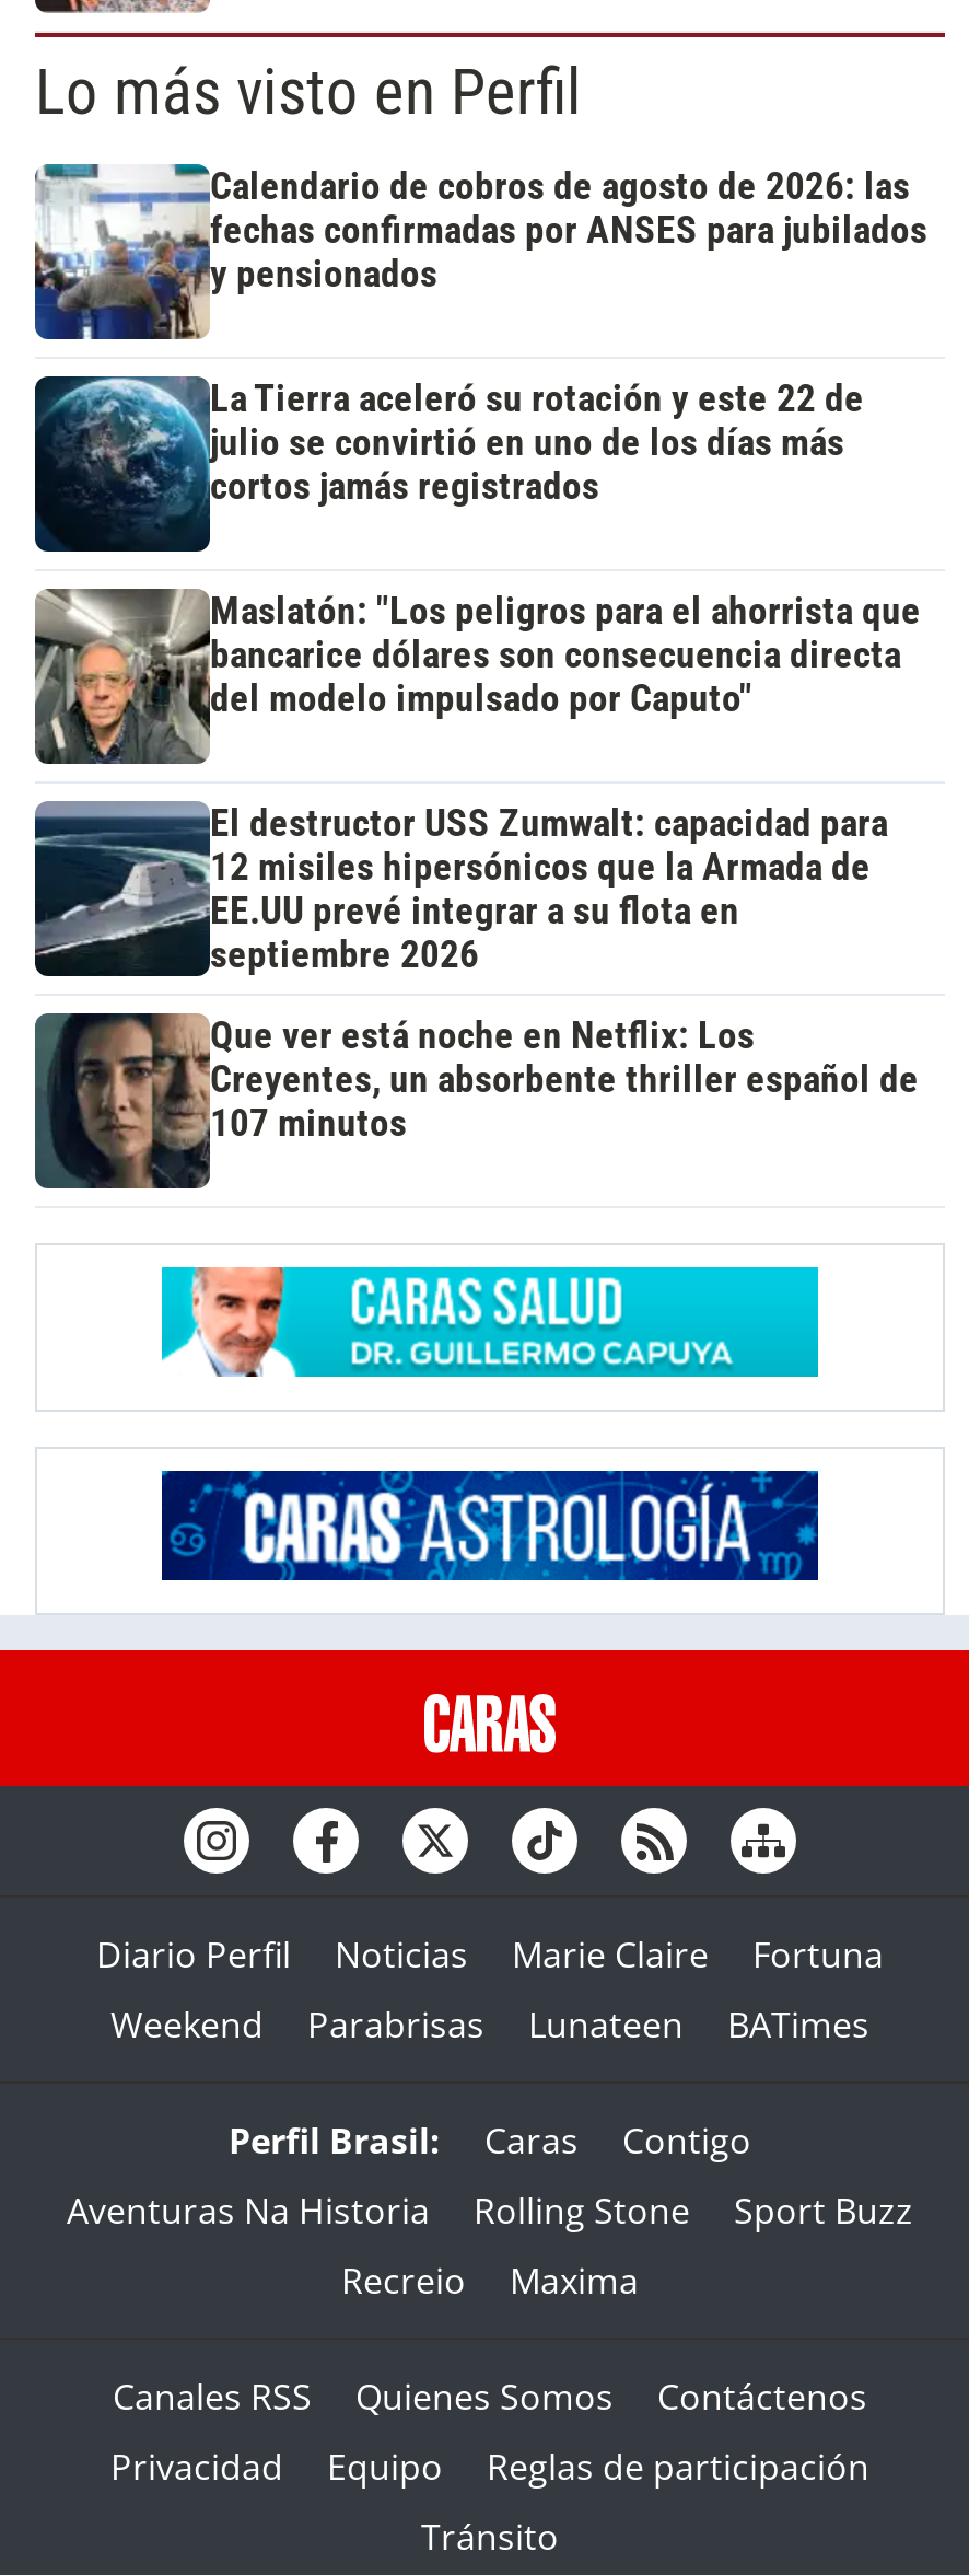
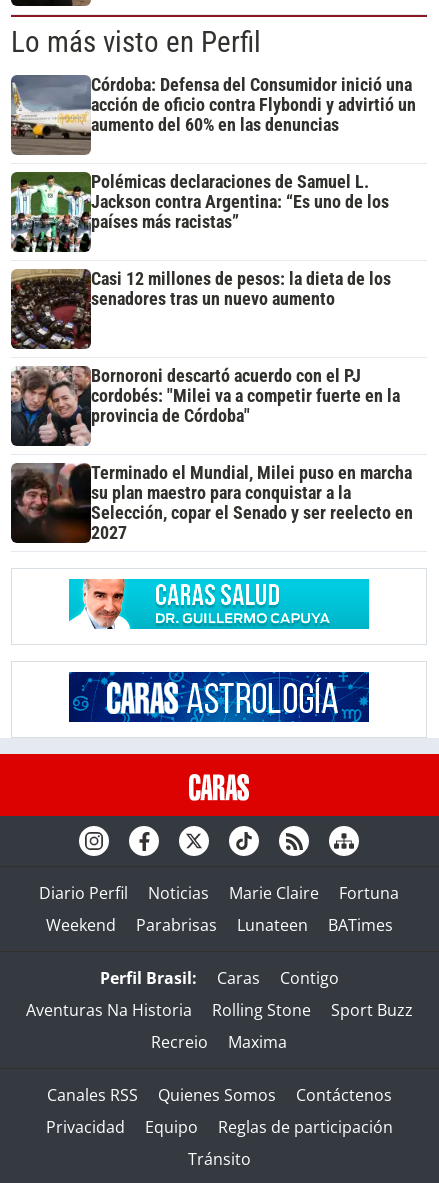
[35,164,927,341] [image] | Calendario de cobros de agosto de 2026: las | fechas confirmadas por ANSES para jubilados | y pensionados -> [10,74,416,156] [image] | Córdoba: Defensa del Consumidor inició una | acción de oficio contra Flybondi y advirtió un | aumento del 60% en las denuncias
[33,374,864,552] [image] | La Tierra aceleró su rotación y este 22 de | julio se convirtió en uno de los días más | cortos jamás registrados -> [10,171,389,252] [image] | Polémicas declaraciones de Samuel L. | Jackson contra Argentina: “Es uno de los | países más racistas”
[35,589,921,764] [image] | Maslatón: "Los peligros para el ahorrista que | bancarice dólares son consecuencia directa | del modelo impulsado por Caputo" -> [11,269,391,349] [image] | Casi 12 millones de pesos: la dieta de los | senadores tras un nuevo aumento
[33,801,888,978] [image] | El destructor USS Zumwalt: capacidad para | 12 misiles hipersónicos que la Armada de | EE.UU prevé integrar a su flota en | septiembre 2026 -> [10,365,400,446] [image] | Bornoroni descartó acuerdo con el PJ | cordobés: "Milei va a competir fuerte en la | provincia de Córdoba"
[35,1011,919,1188] [image] | Que ver está noche en Netflix: Los | Creyentes, un absorbente thriller español de | 107 minutos -> [11,463,413,543] [image] | Terminado el Mundial, Milei puso en marcha | su plan maestro para conquistar a la | Selección, copar el Senado y ser reelecto en | 2027

